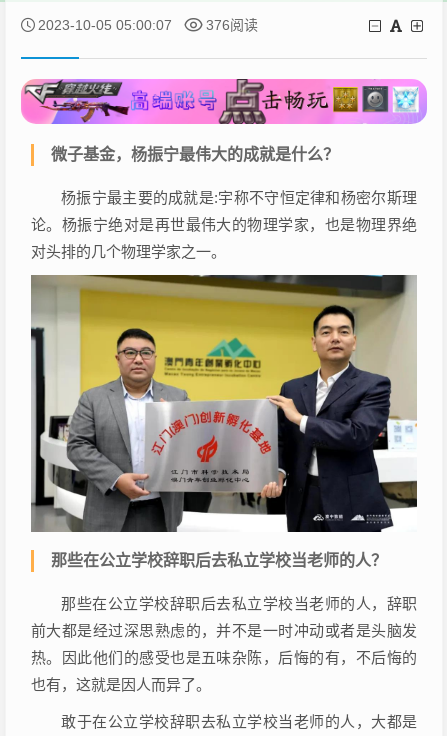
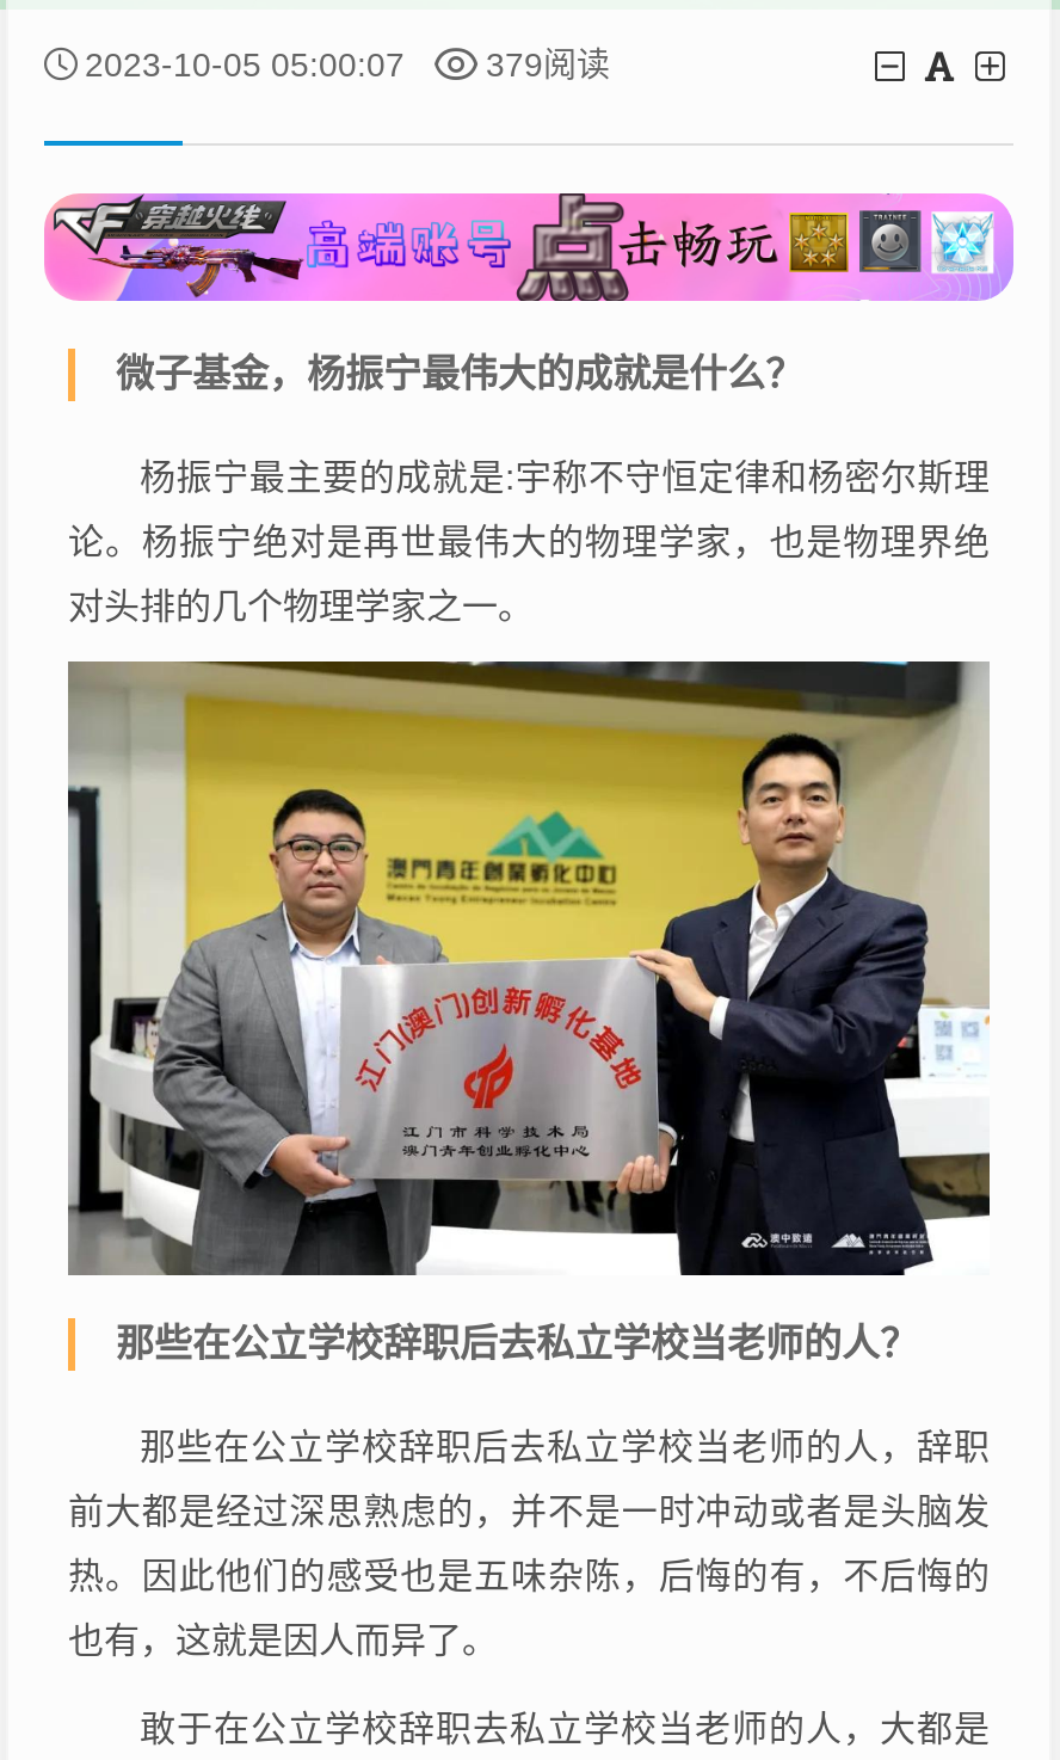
[206,17,258,33] 376阅读 -> [486,45,610,84] 379阅读

